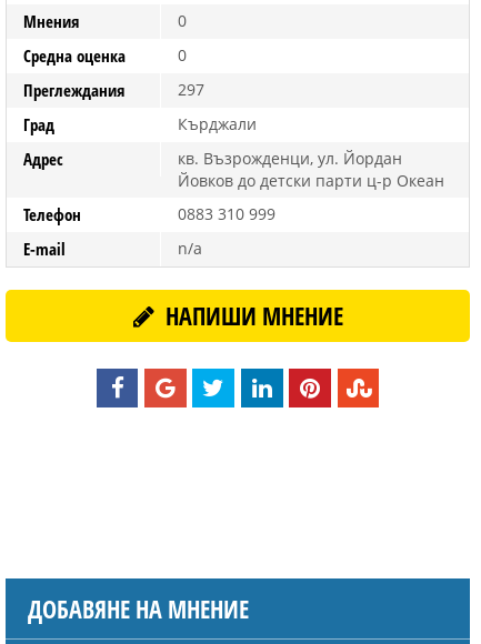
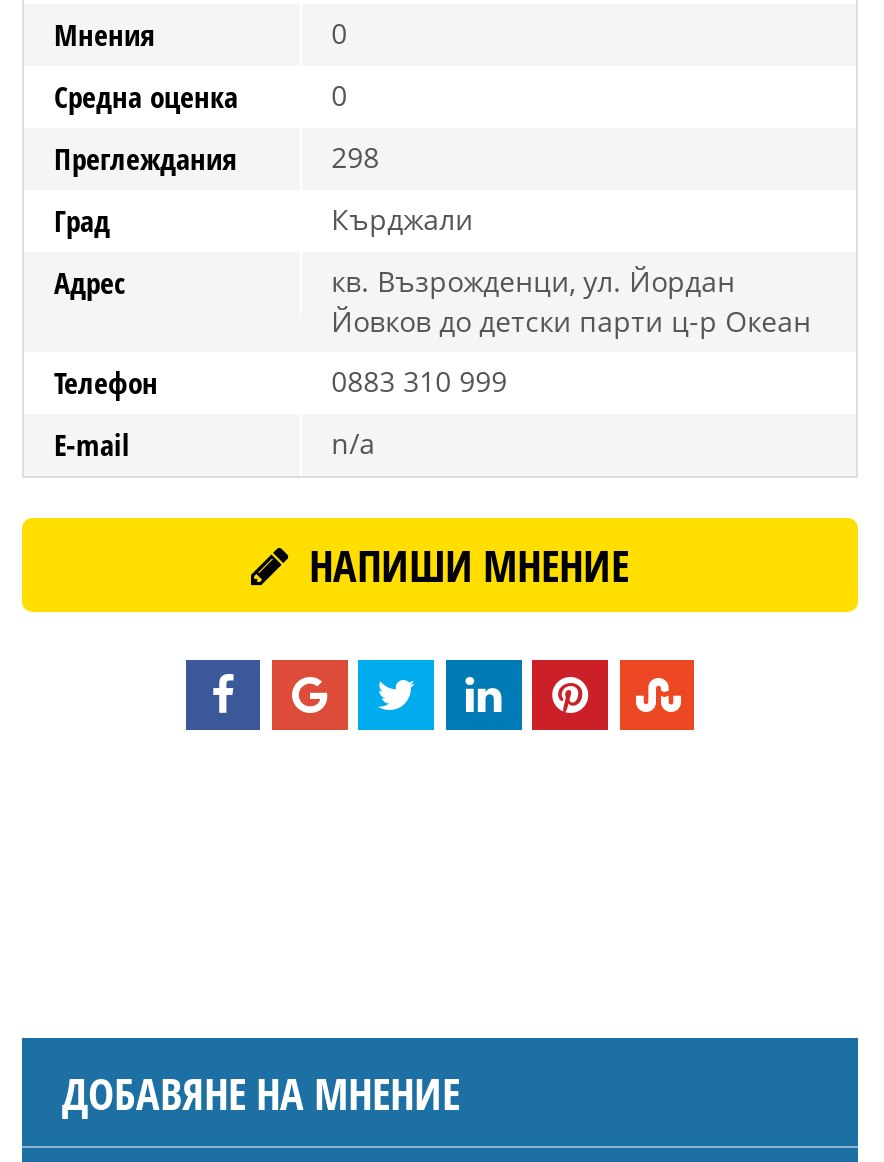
[177,79,204,100] 297 -> [331,138,379,176] 298

